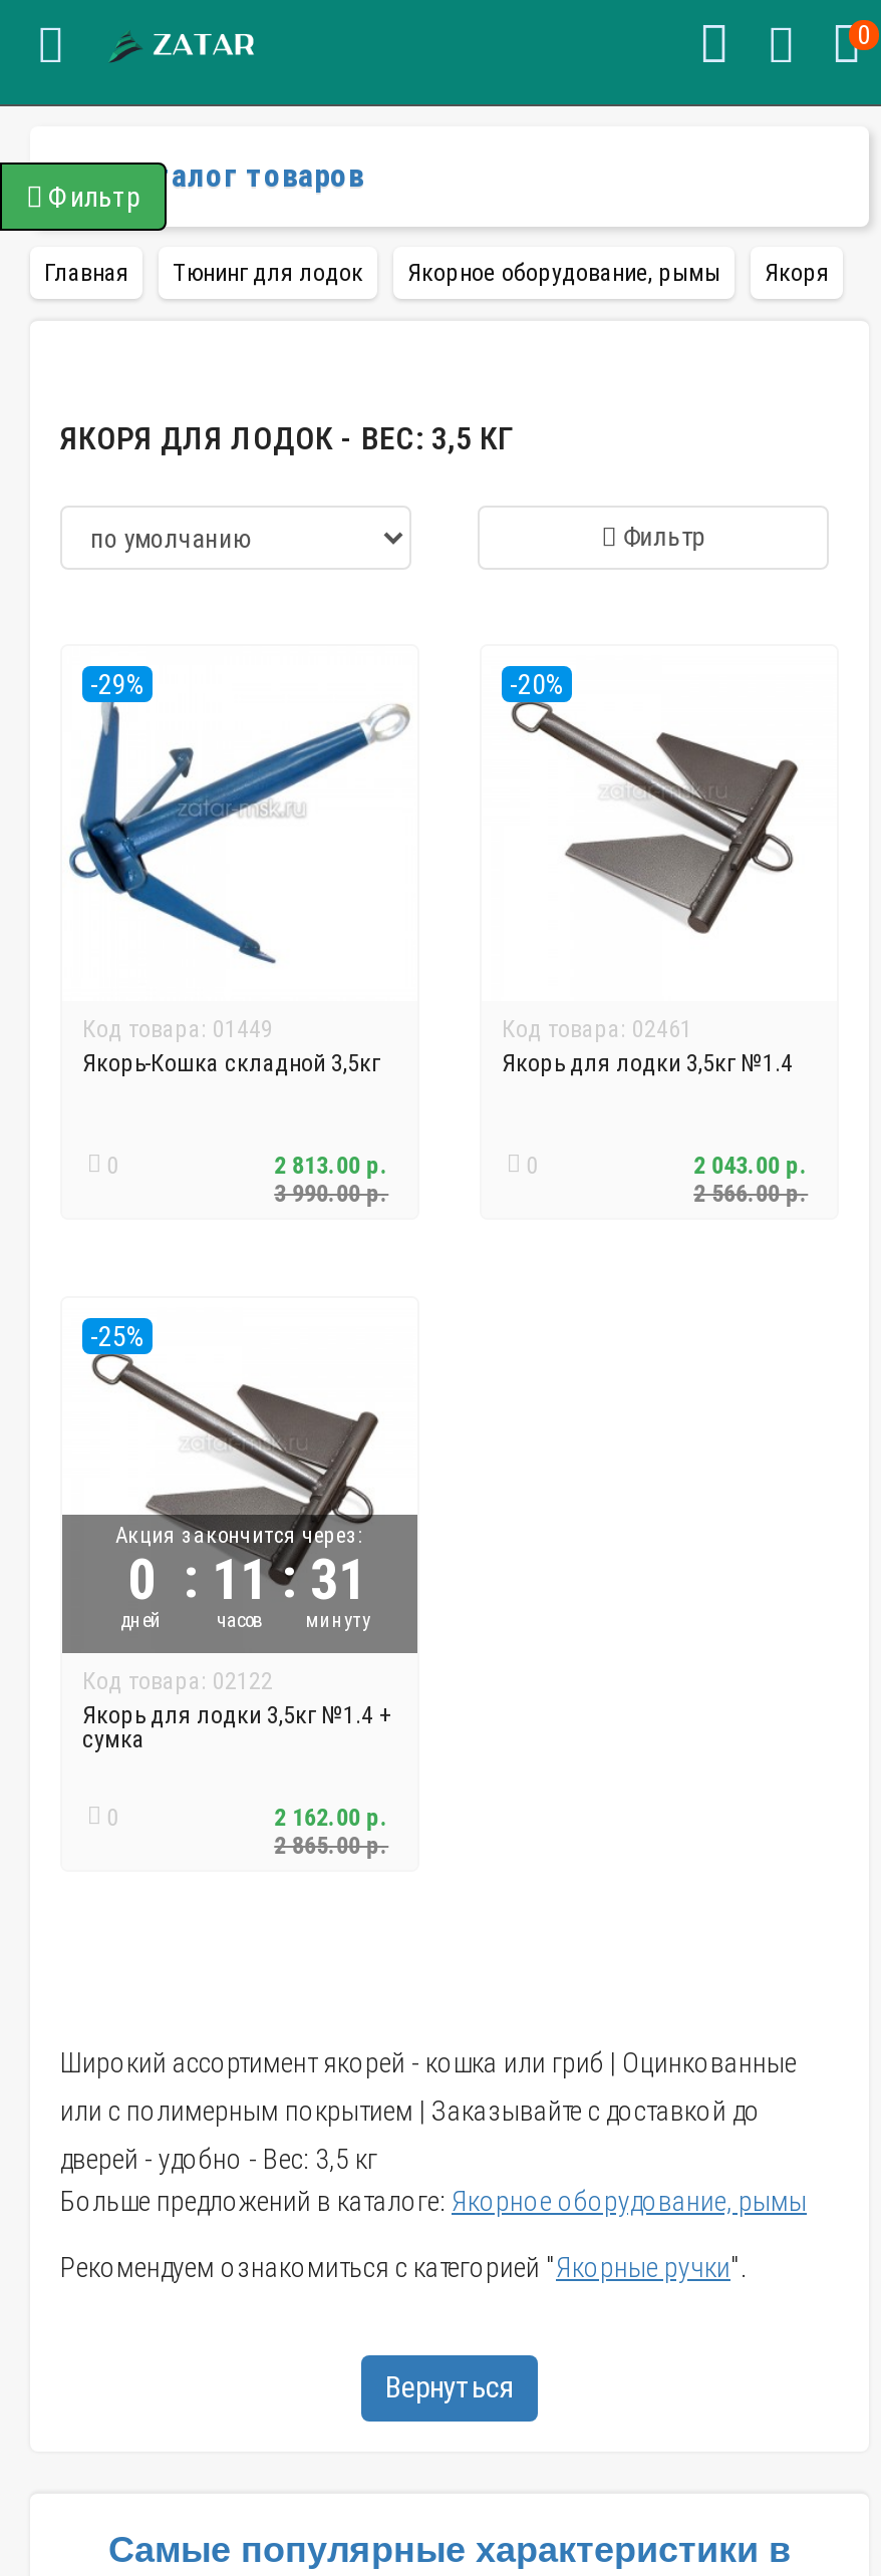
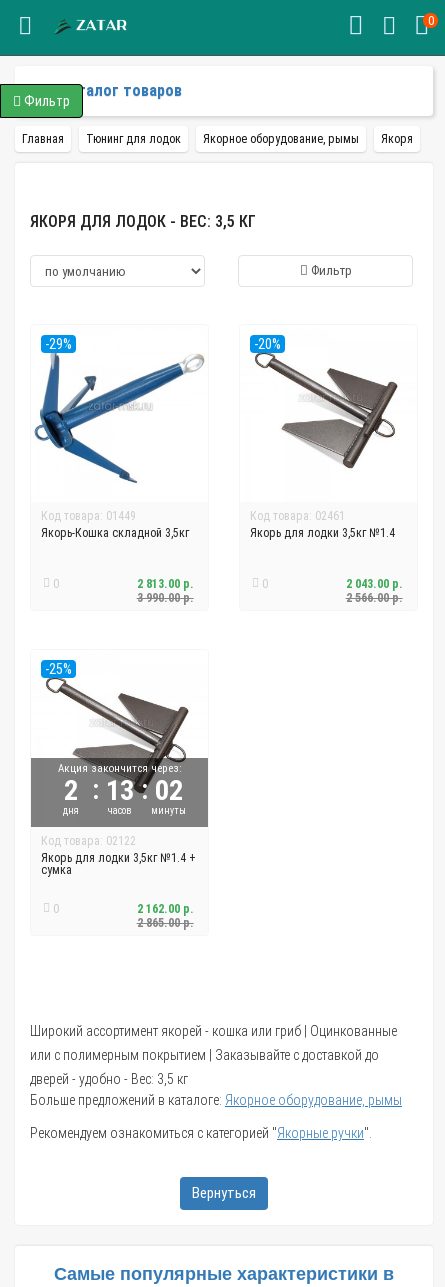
[120,1547,163,1631] 0 | дней -> [62,774,78,816] 2 | дня
[184,1545,268,1613] : 11 -> [91,773,133,807] : 13
[282,1545,370,1631] : 31 | минуту -> [140,773,186,816] : 02 | минуты

